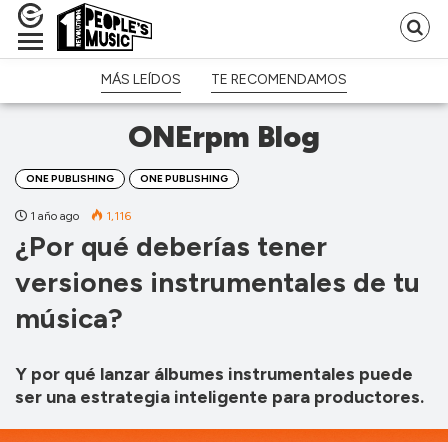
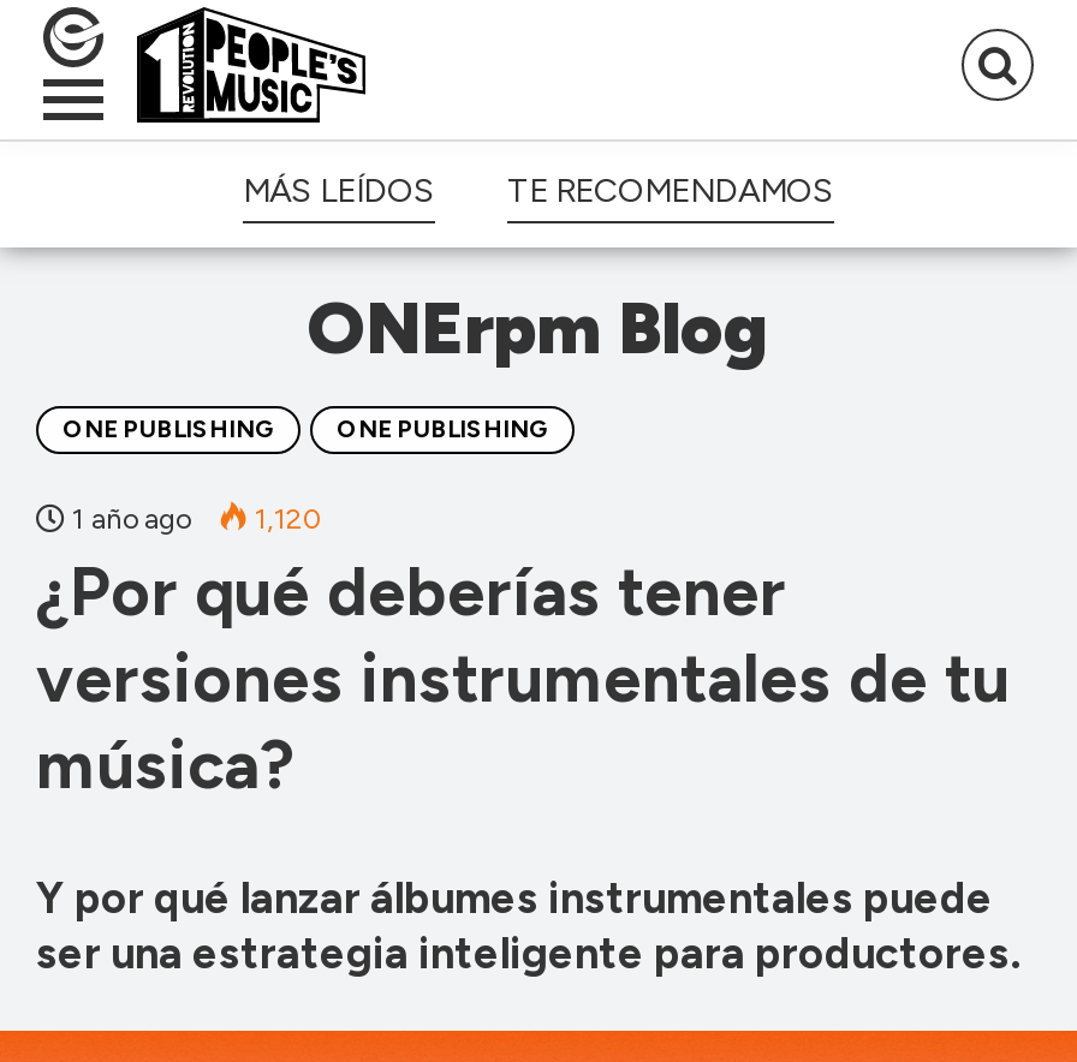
[30,209,131,223] 1 año ago 1,116 -> [72,502,325,536] 1 año ago 1,120

